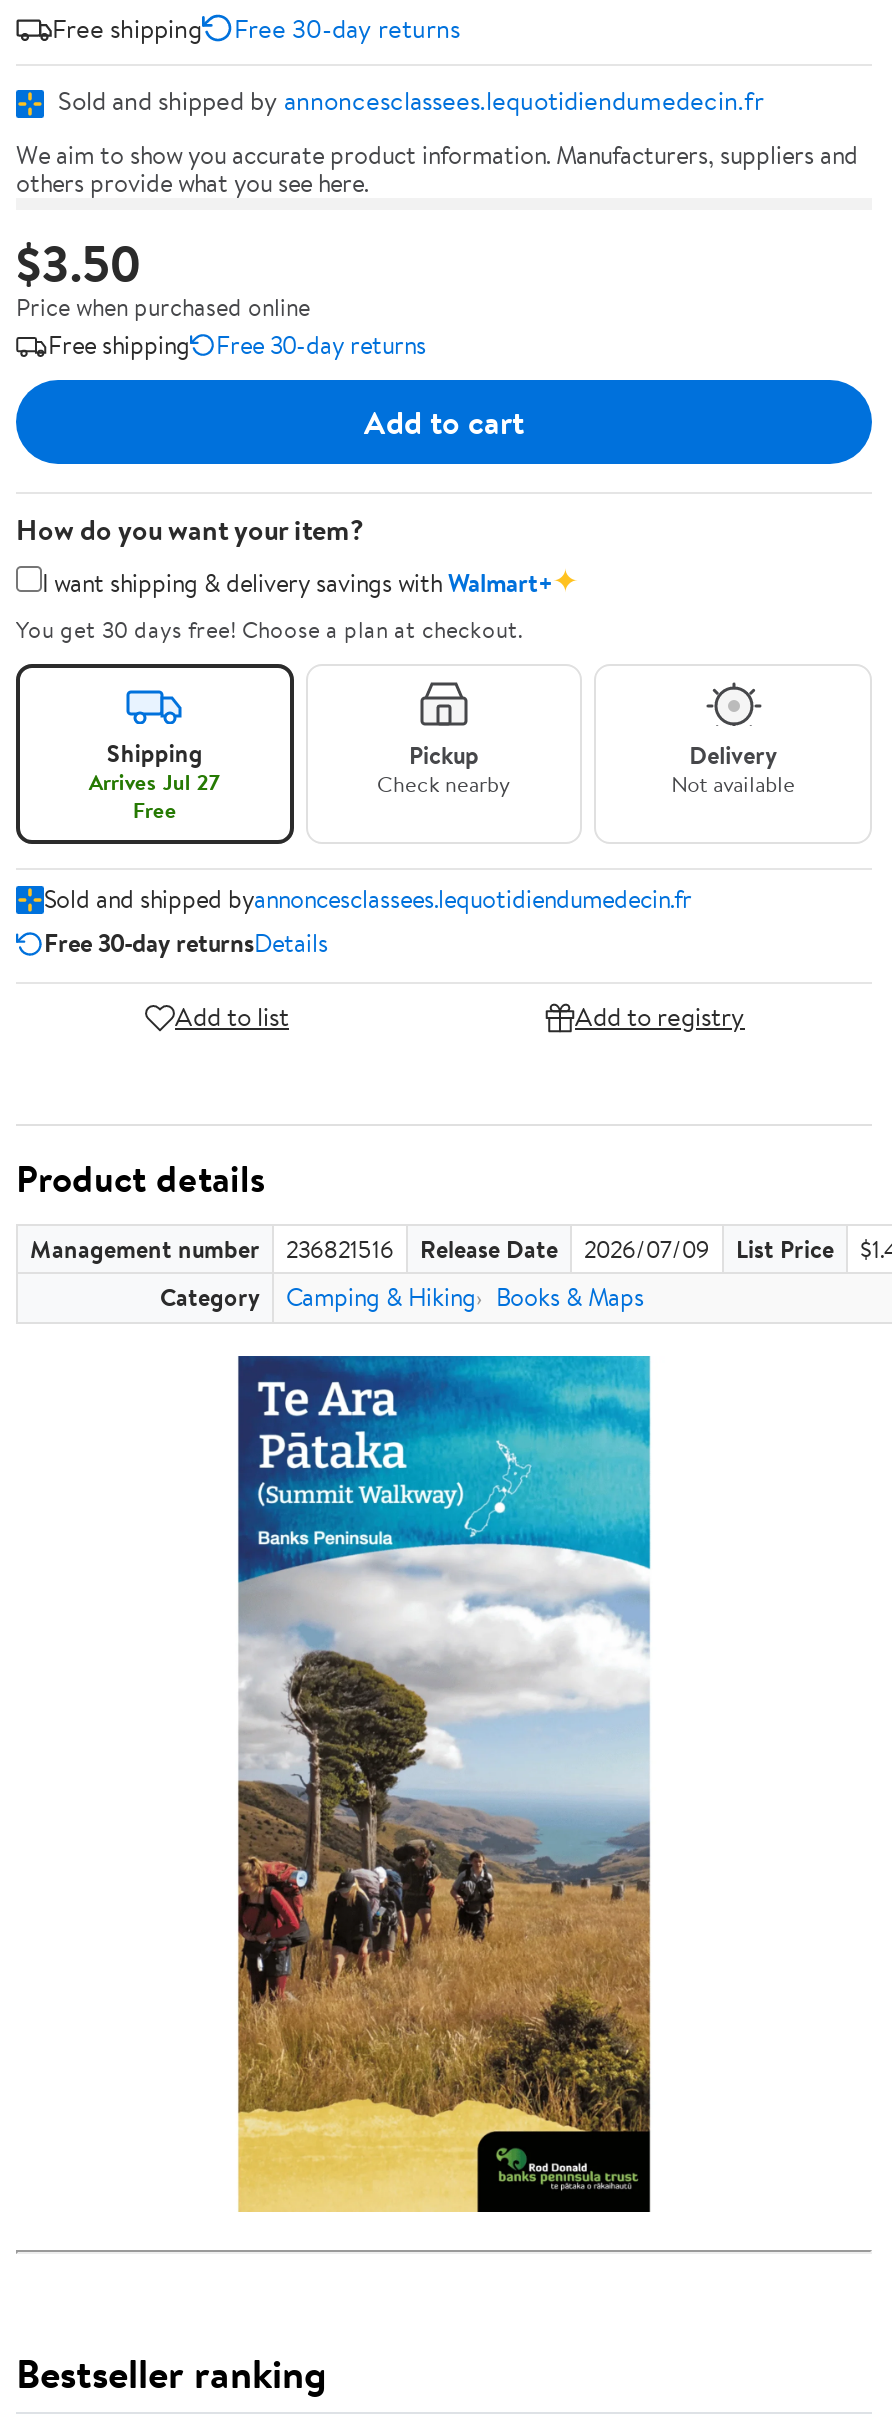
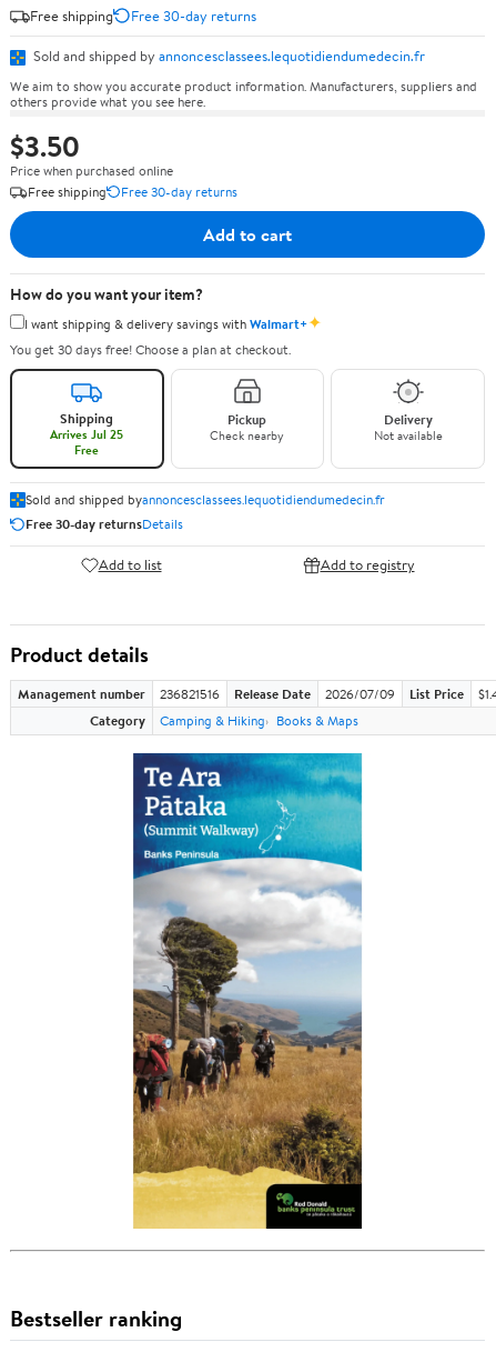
[89,766,221,798] Arrives Jul 27 -> [50,425,124,443] Arrives Jul 25

